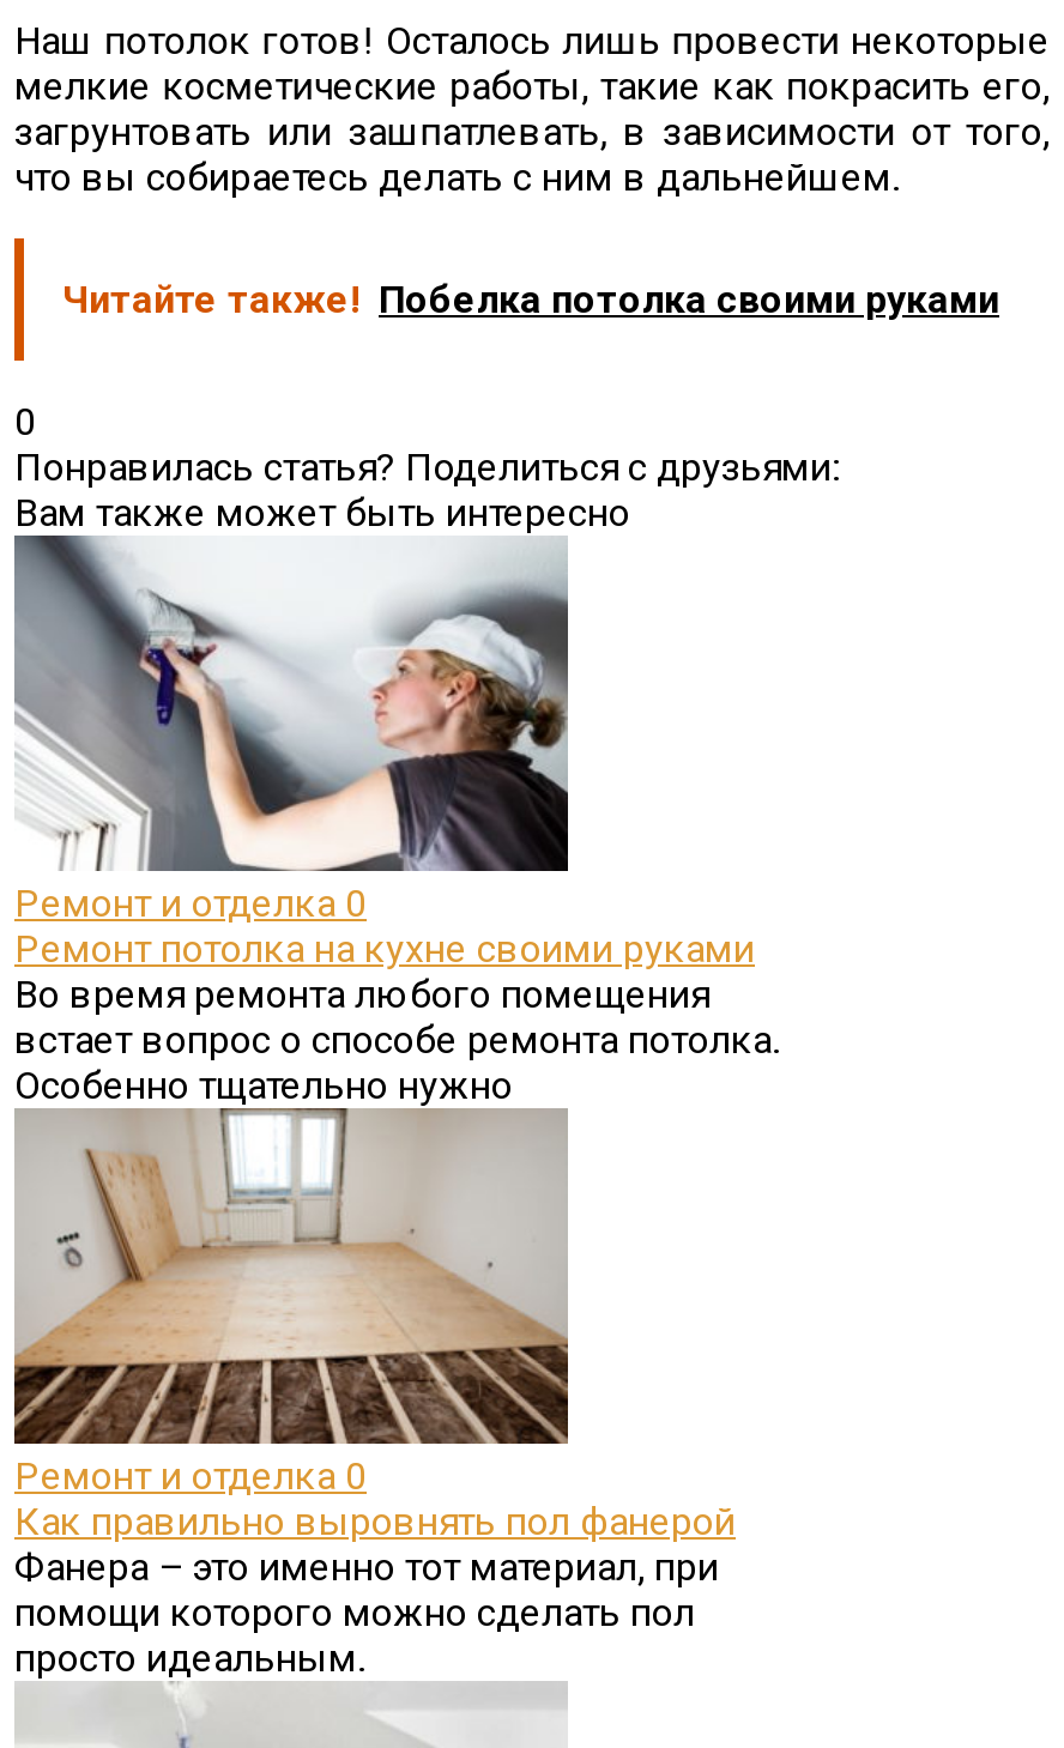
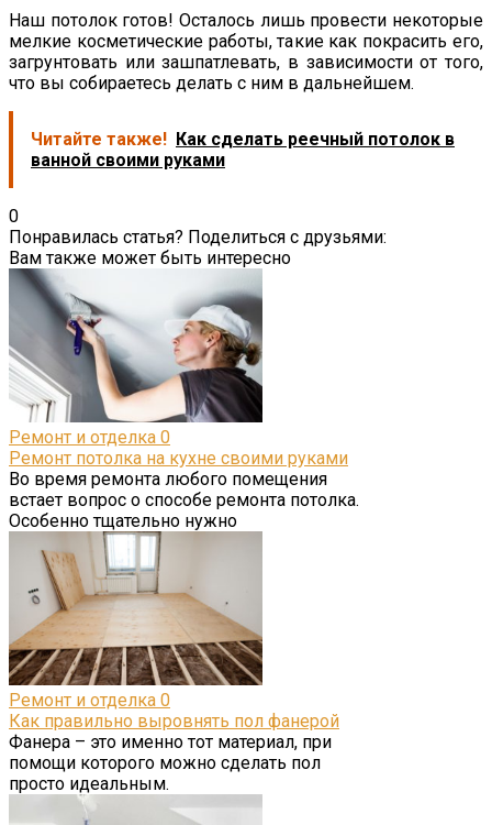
[62,276,999,322] Читайте также! Побелка потолка своими руками -> [31,128,455,170] Читайте также! Как сделать реечный потолок в | ванной своими руками

